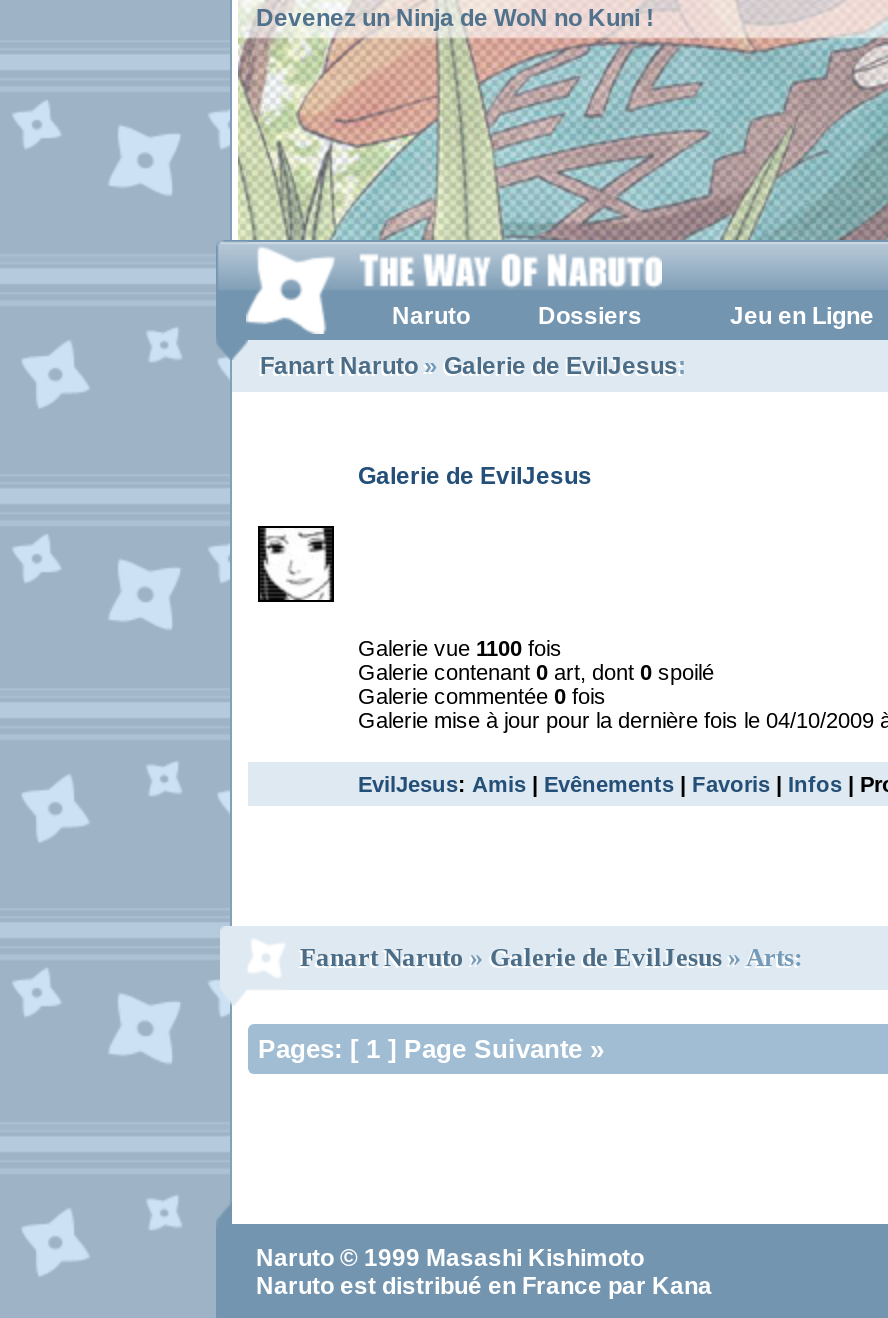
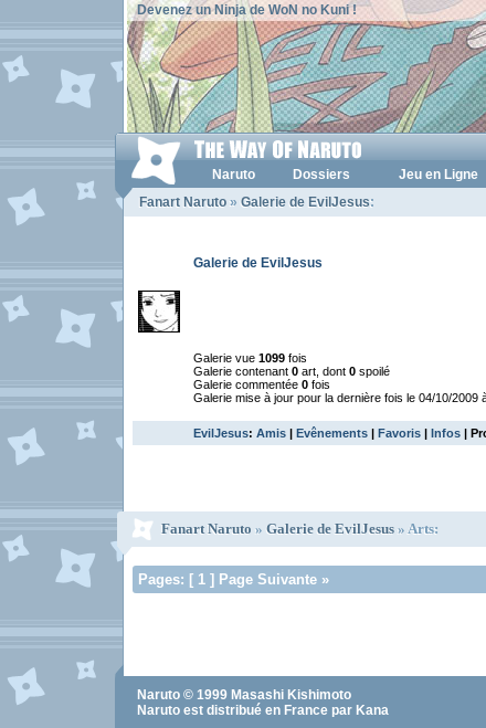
[358,636,562,660] Galerie vue 1100 fois -> [193,351,307,365] Galerie vue 1099 fois

